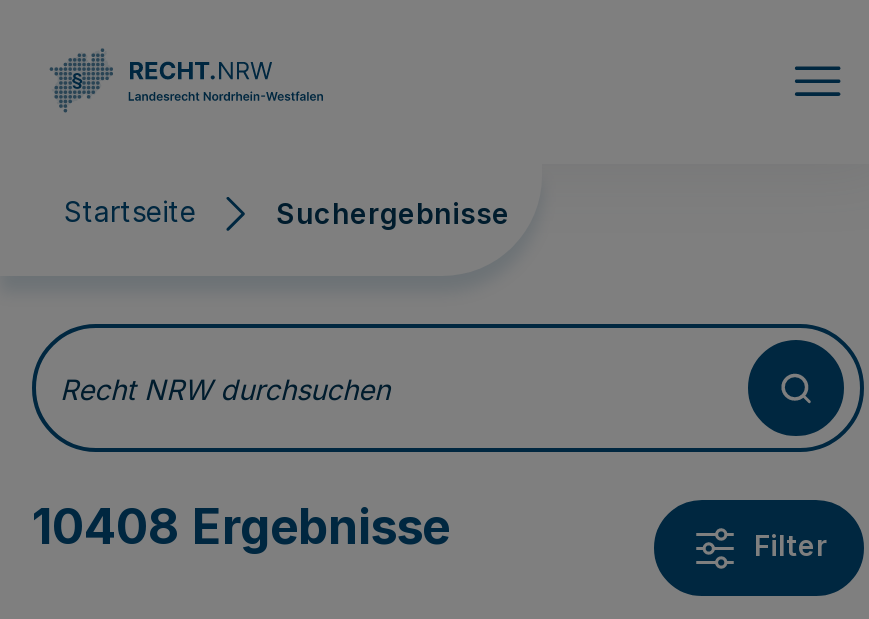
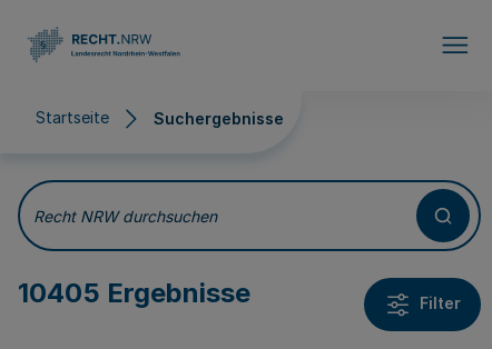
[32,498,450,556] 10408 Ergebnisse -> [18,277,250,309] 10405 Ergebnisse

